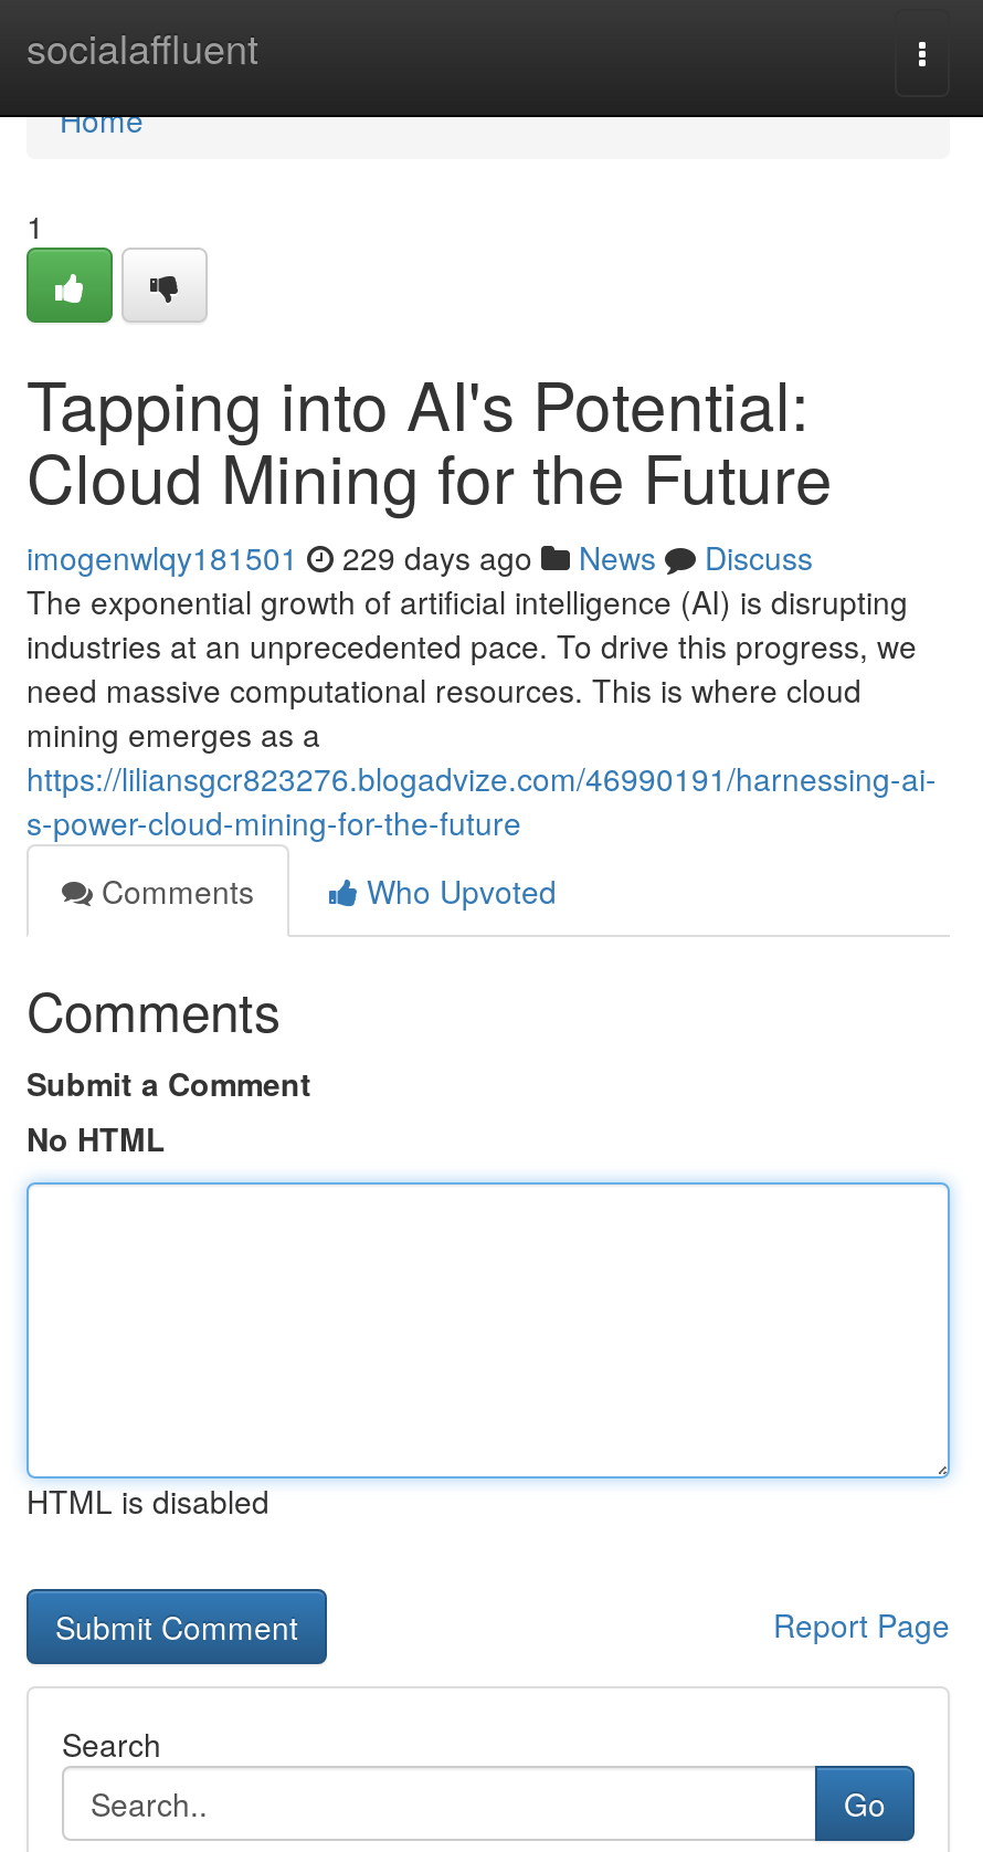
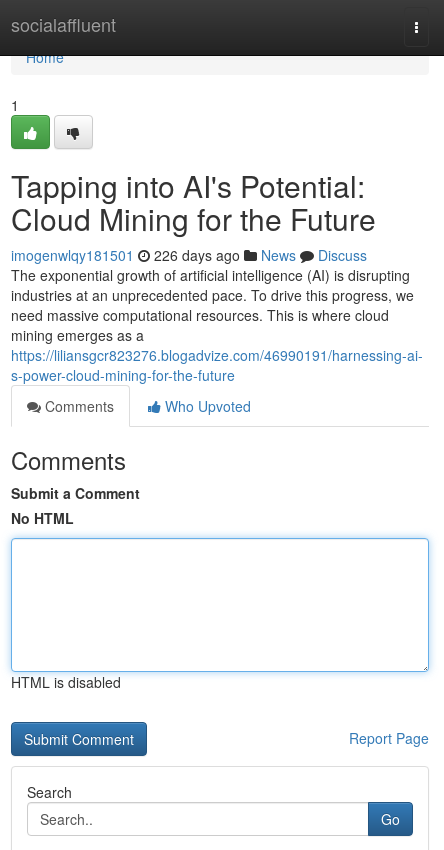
[27,535,813,579] imogenwlqy181501 229 days ago News Discuss -> [11,245,367,265] imogenwlqy181501 226 days ago News Discuss

